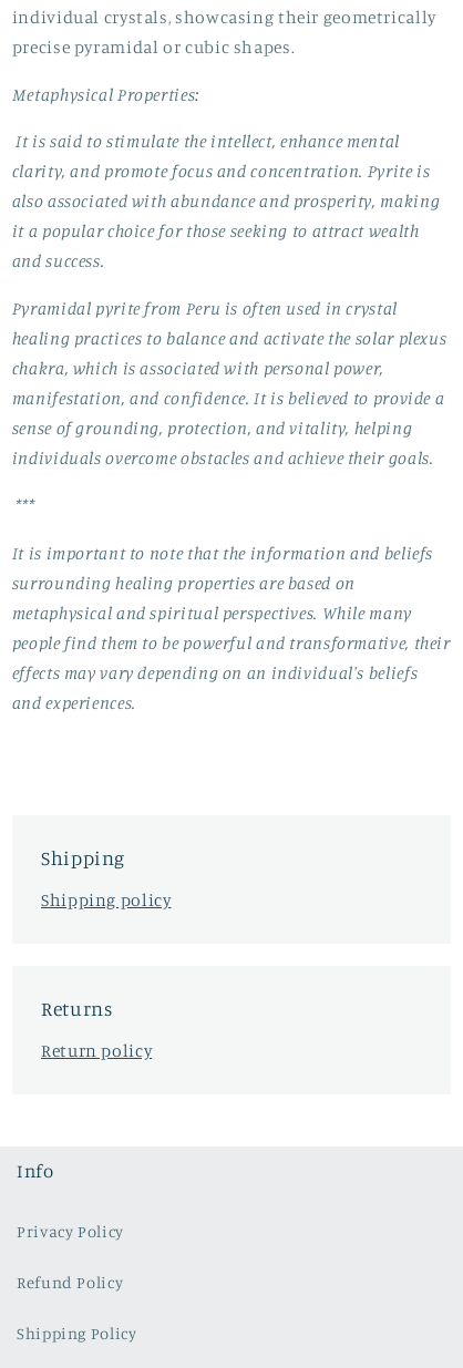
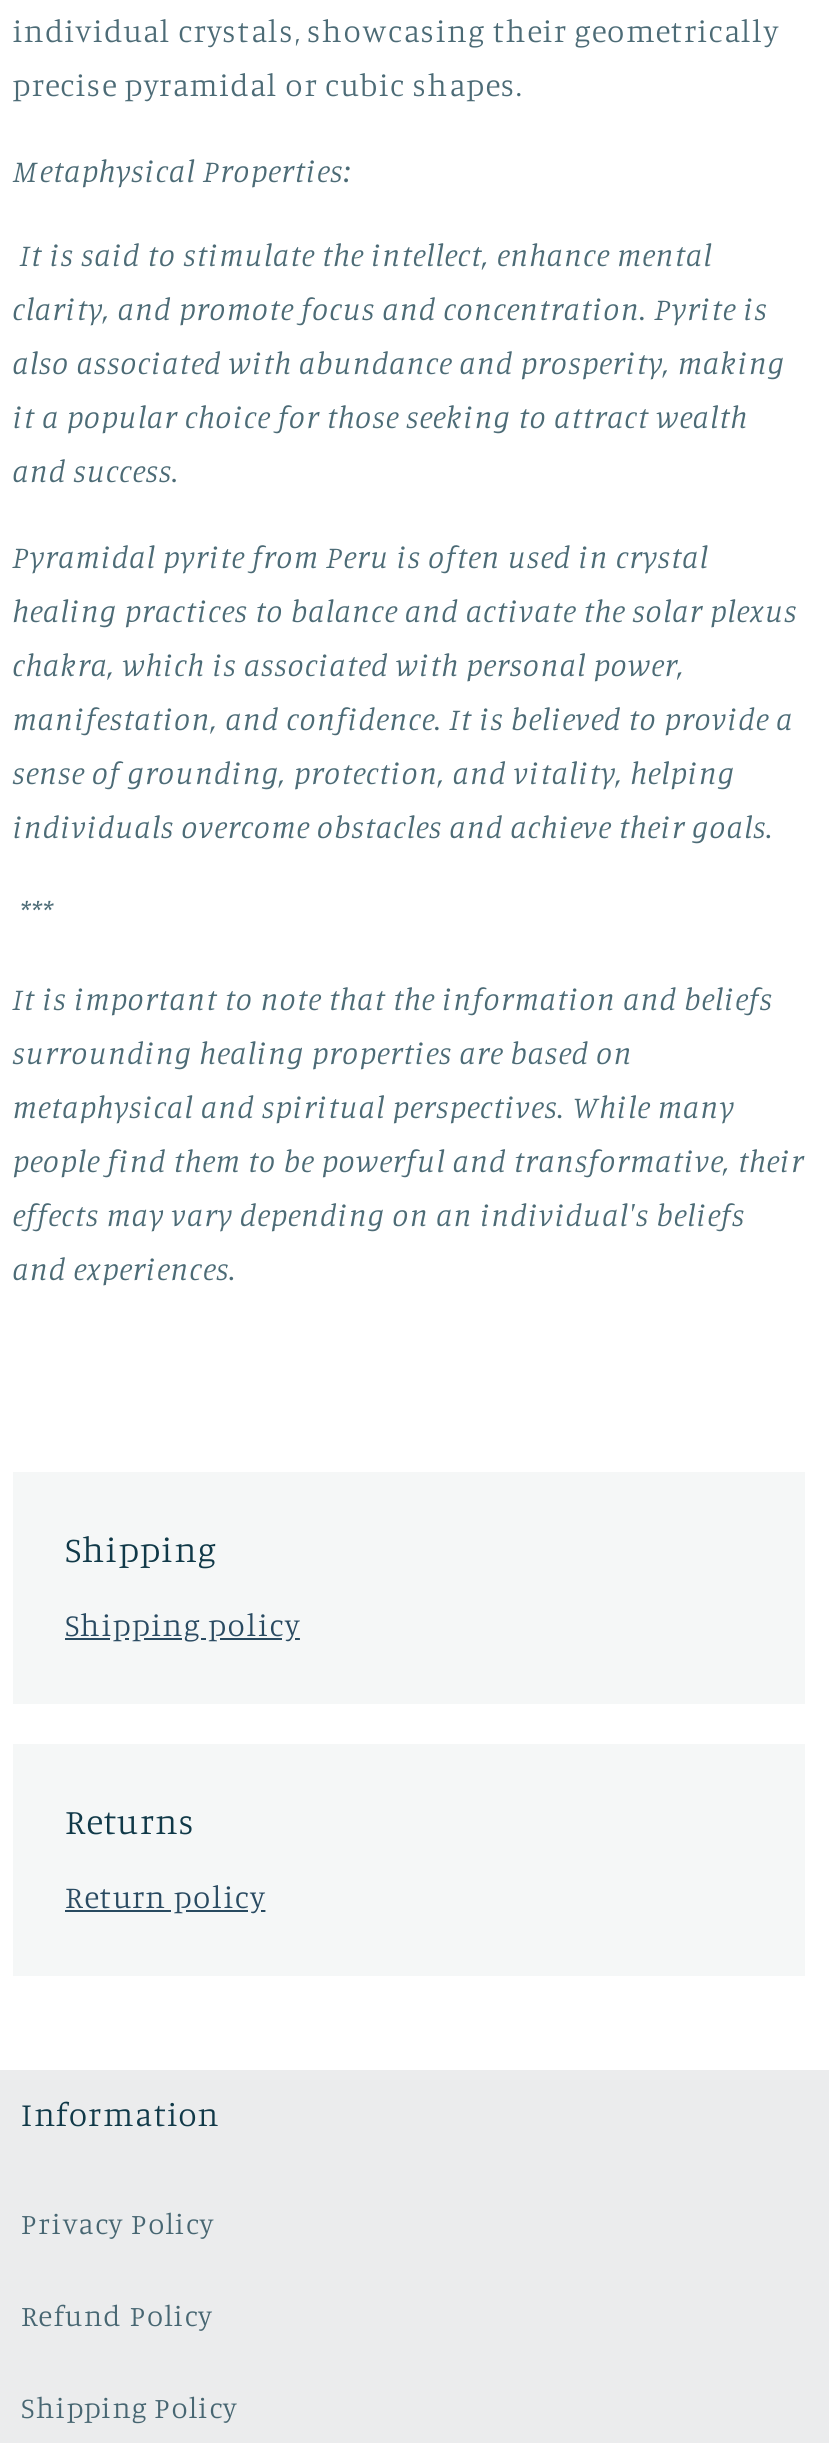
[17,1160,54,1182] Info -> [21,2094,219,2134] Information

